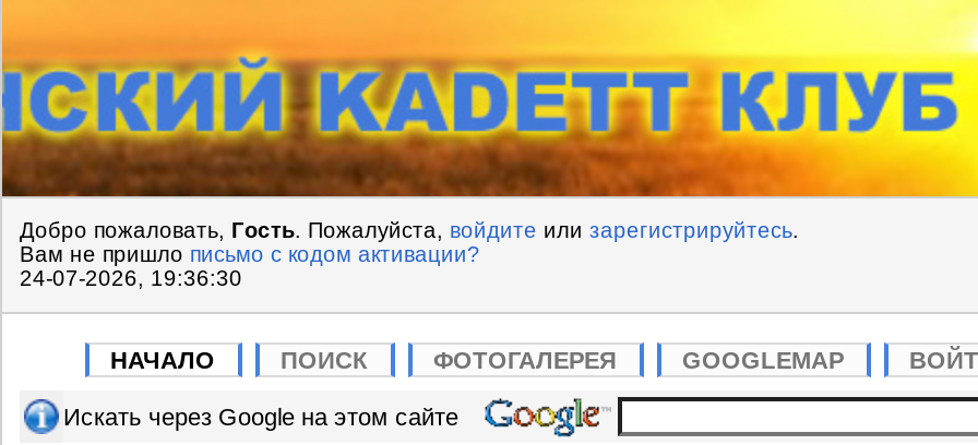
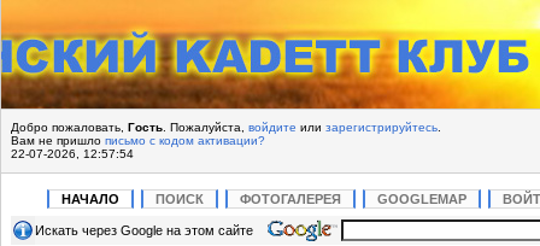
[20,266,242,290] 24-07-2026, 19:36:30 -> [11,147,134,160] 22-07-2026, 12:57:54

